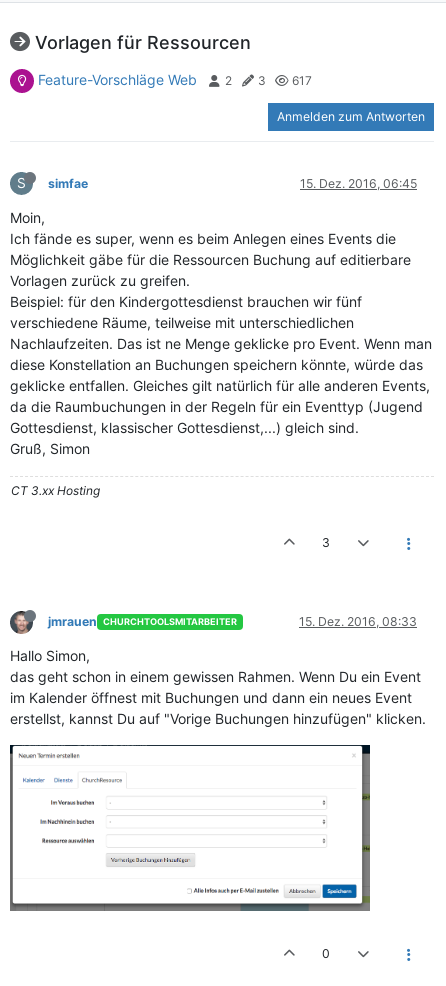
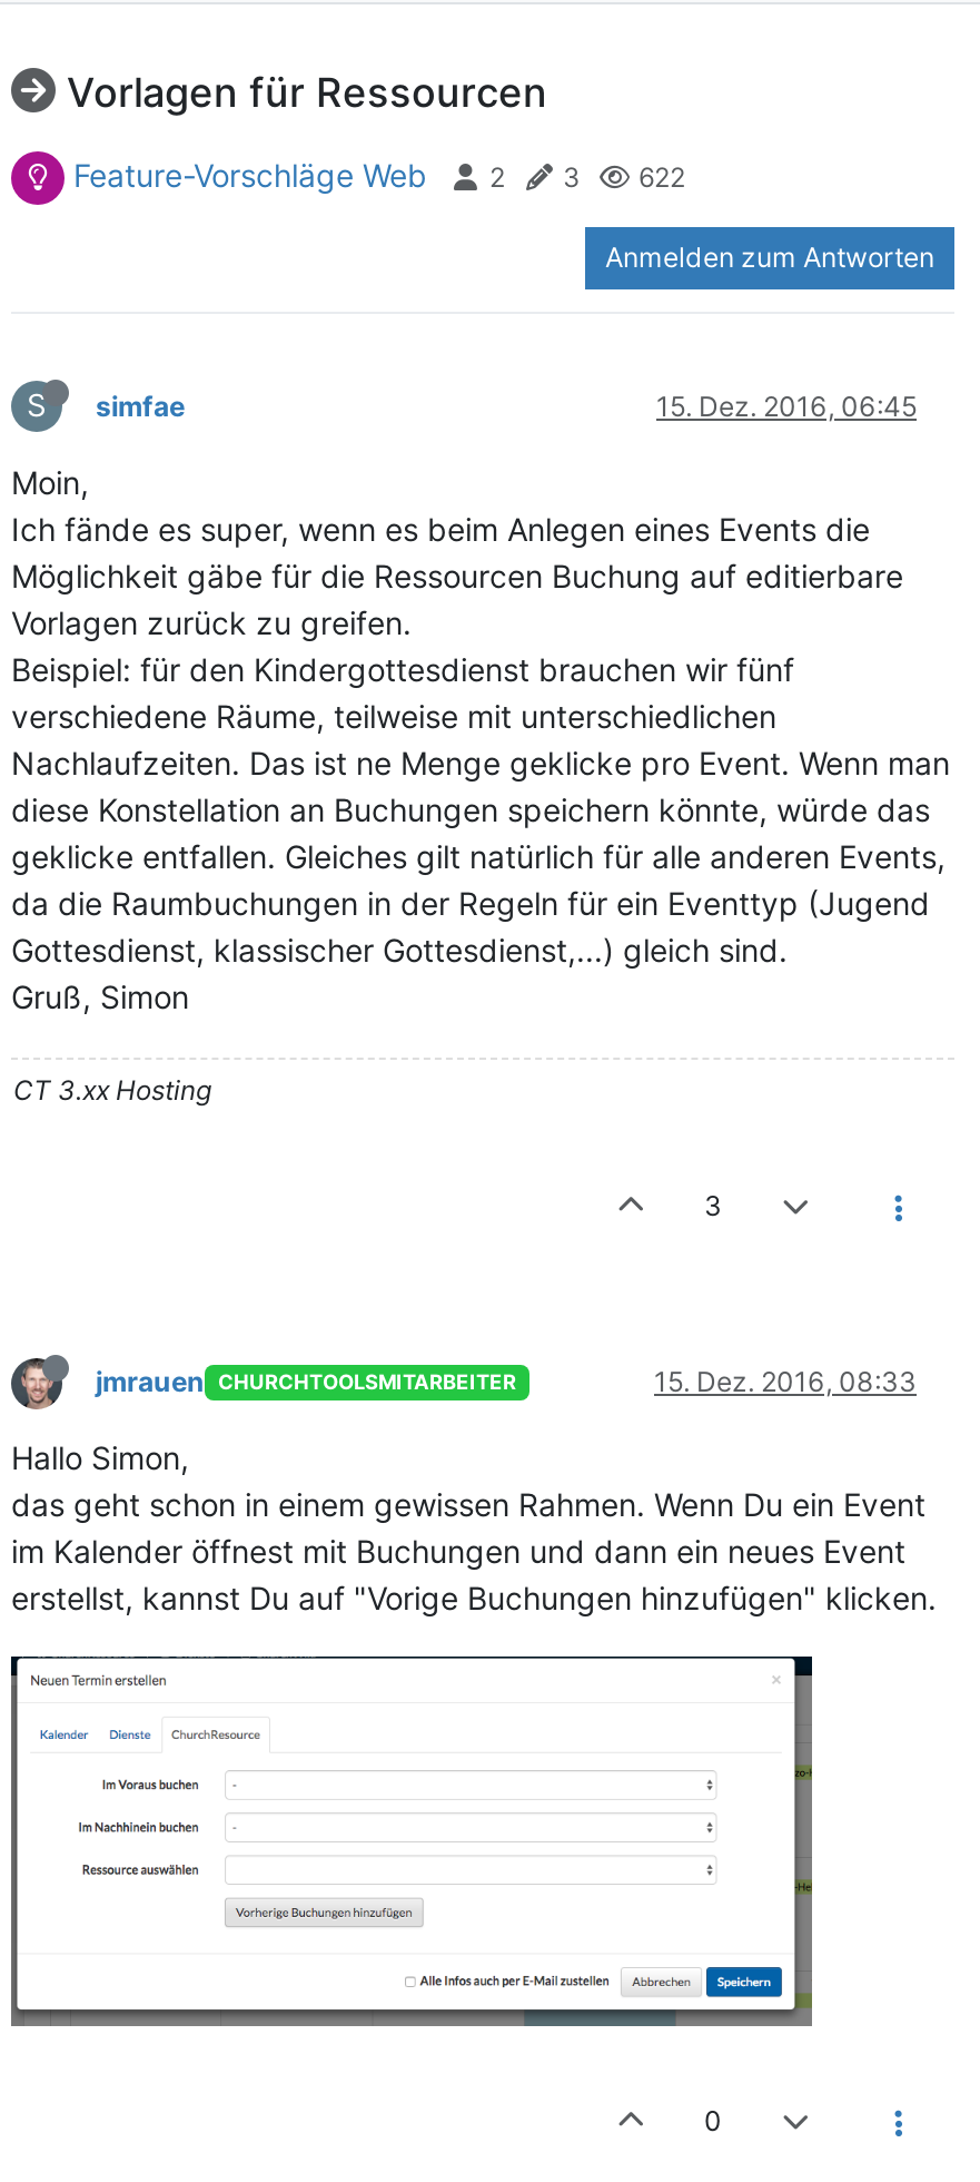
[38,71,312,88] Feature-Vorschläge Web 2 3 617 -> [73,155,685,193] Feature-Vorschläge Web 2 3 622

